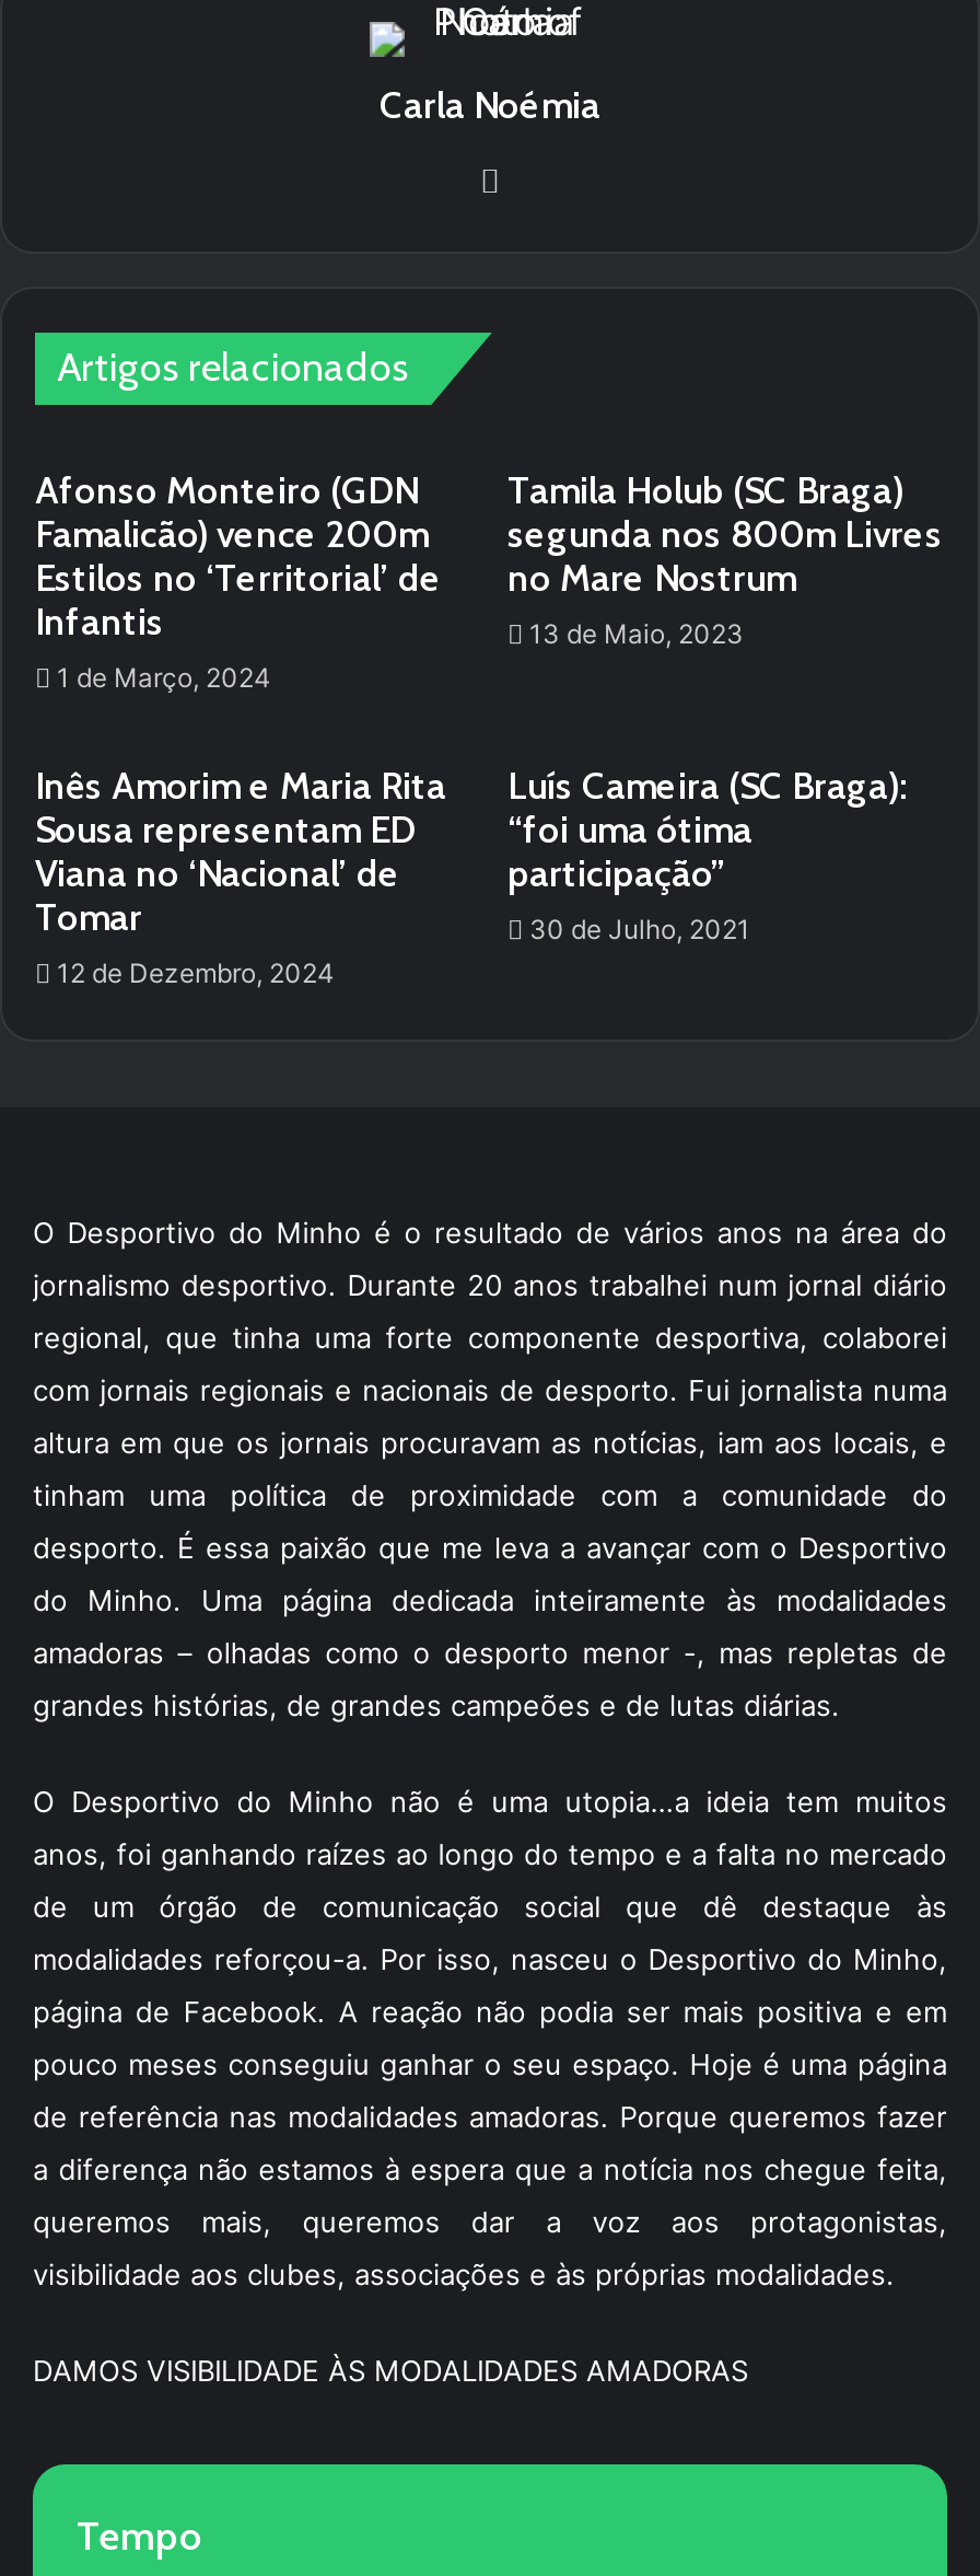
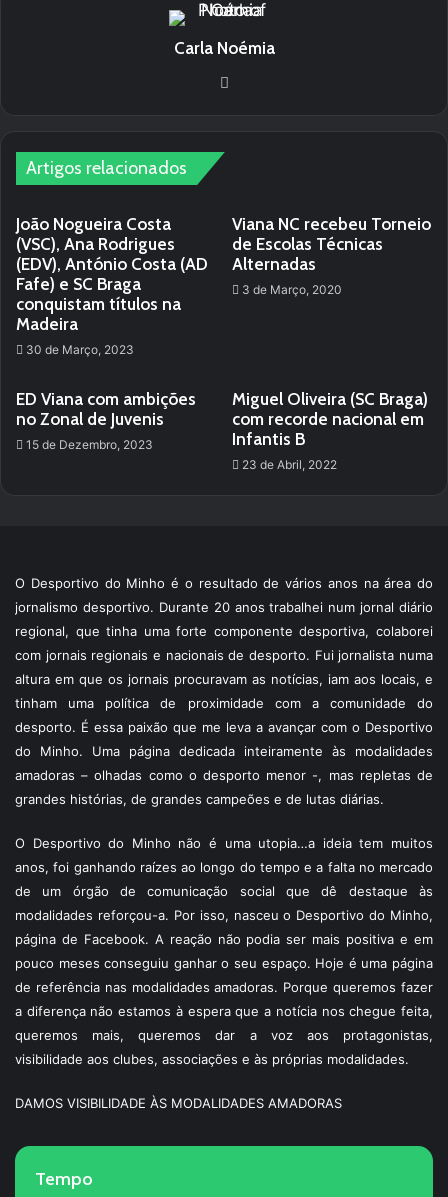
[35,468,442,694] Afonso Monteiro (GDN | Famalicão) vence 200m | Estilos no ‘Territorial’ de | Infantis | 1 de Março, 2024 -> [16,214,208,357] João Nogueira Costa | (VSC), Ana Rodrigues | (EDV), António Costa (AD | Fafe) e SC Braga | conquistam títulos na | Madeira | 30 de Março, 2023
[507,468,943,650] Tamila Holub (SC Braga) | segunda nos 800m Livres | no Mare Nostrum | 13 de Maio, 2023 -> [232,214,431,297] Viana NC recebeu Torneio | de Escolas Técnicas | Alternadas | 3 de Março, 2020
[35,764,446,989] Inês Amorim e Maria Rita | Sousa representam ED | Viana no ‘Nacional’ de | Tomar | 12 de Dezembro, 2024 -> [16,389,196,452] ED Viana com ambições | no Zonal de Juvenis | 15 de Dezembro, 2023
[507,764,908,945] Luís Cameira (SC Braga): | “foi uma ótima | participação” | 30 de Julho, 2021 -> [232,389,428,472] Miguel Oliveira (SC Braga) | com recorde nacional em | Infantis B | 23 de Abril, 2022

